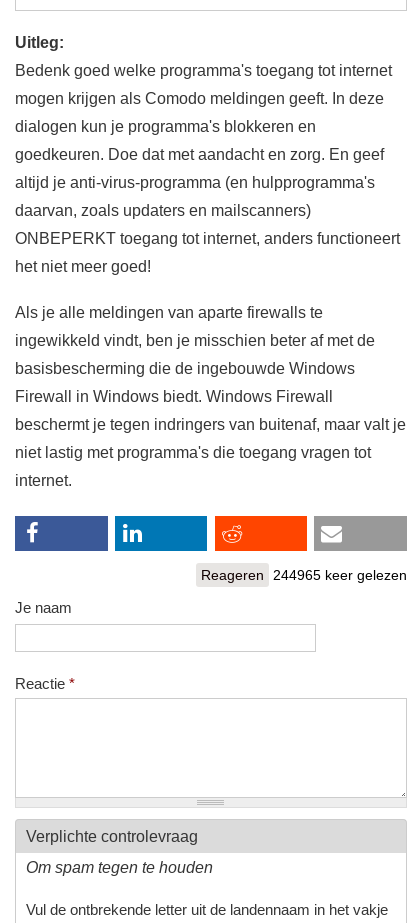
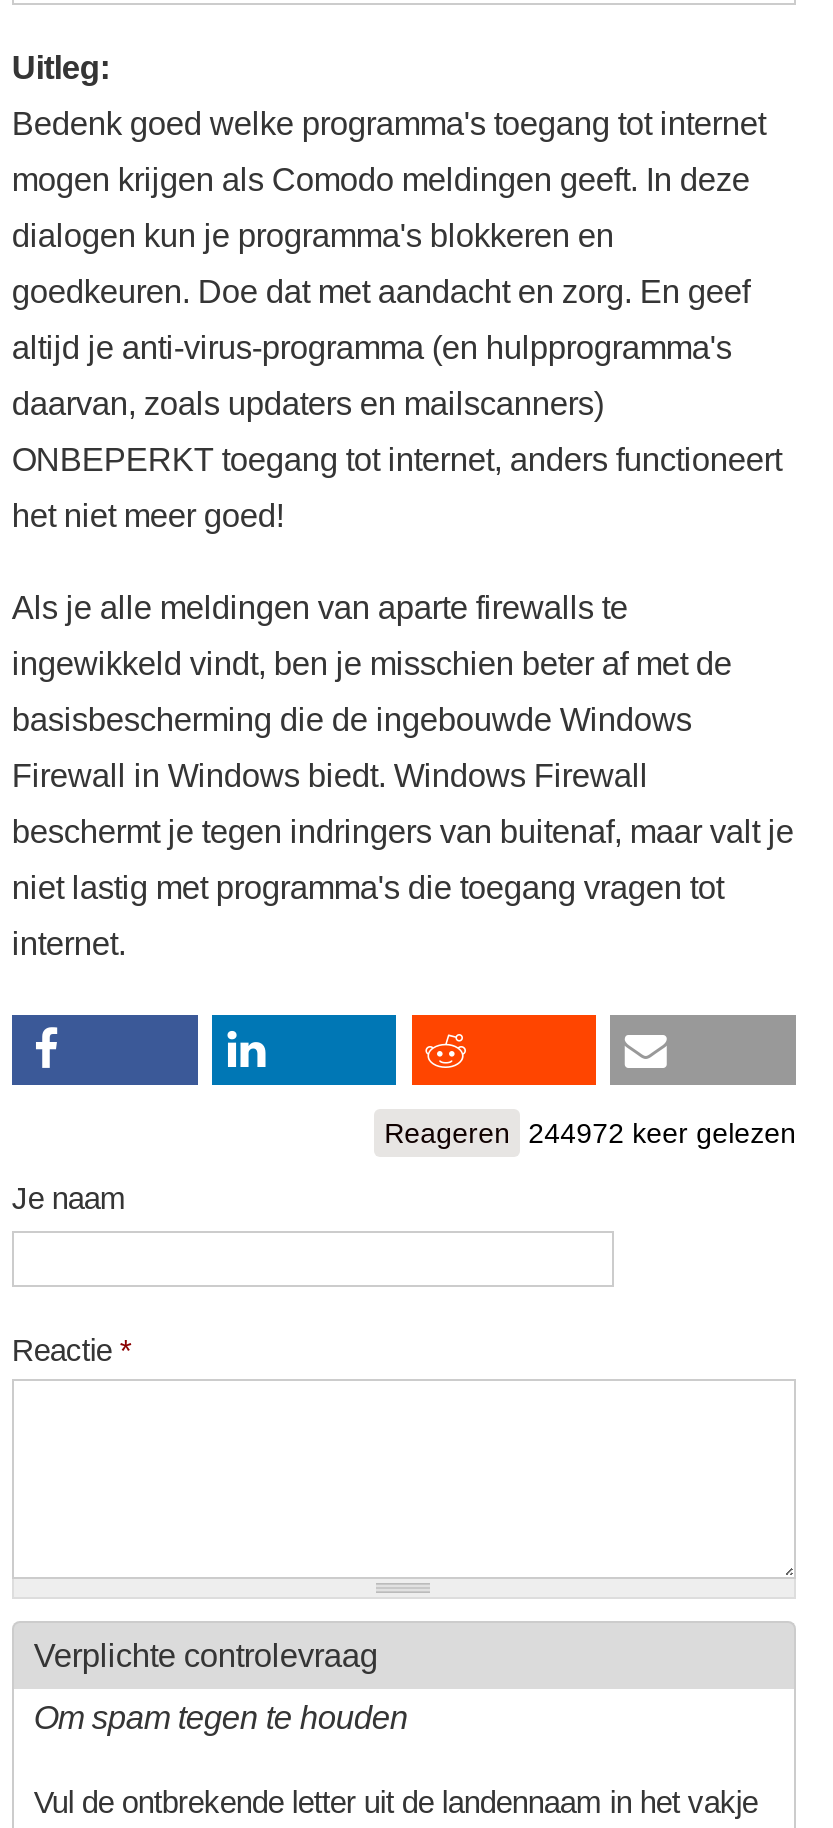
[201,567,407,583] Reageren 244965 keer gelezen -> [384,1116,796,1148] Reageren 244972 keer gelezen

